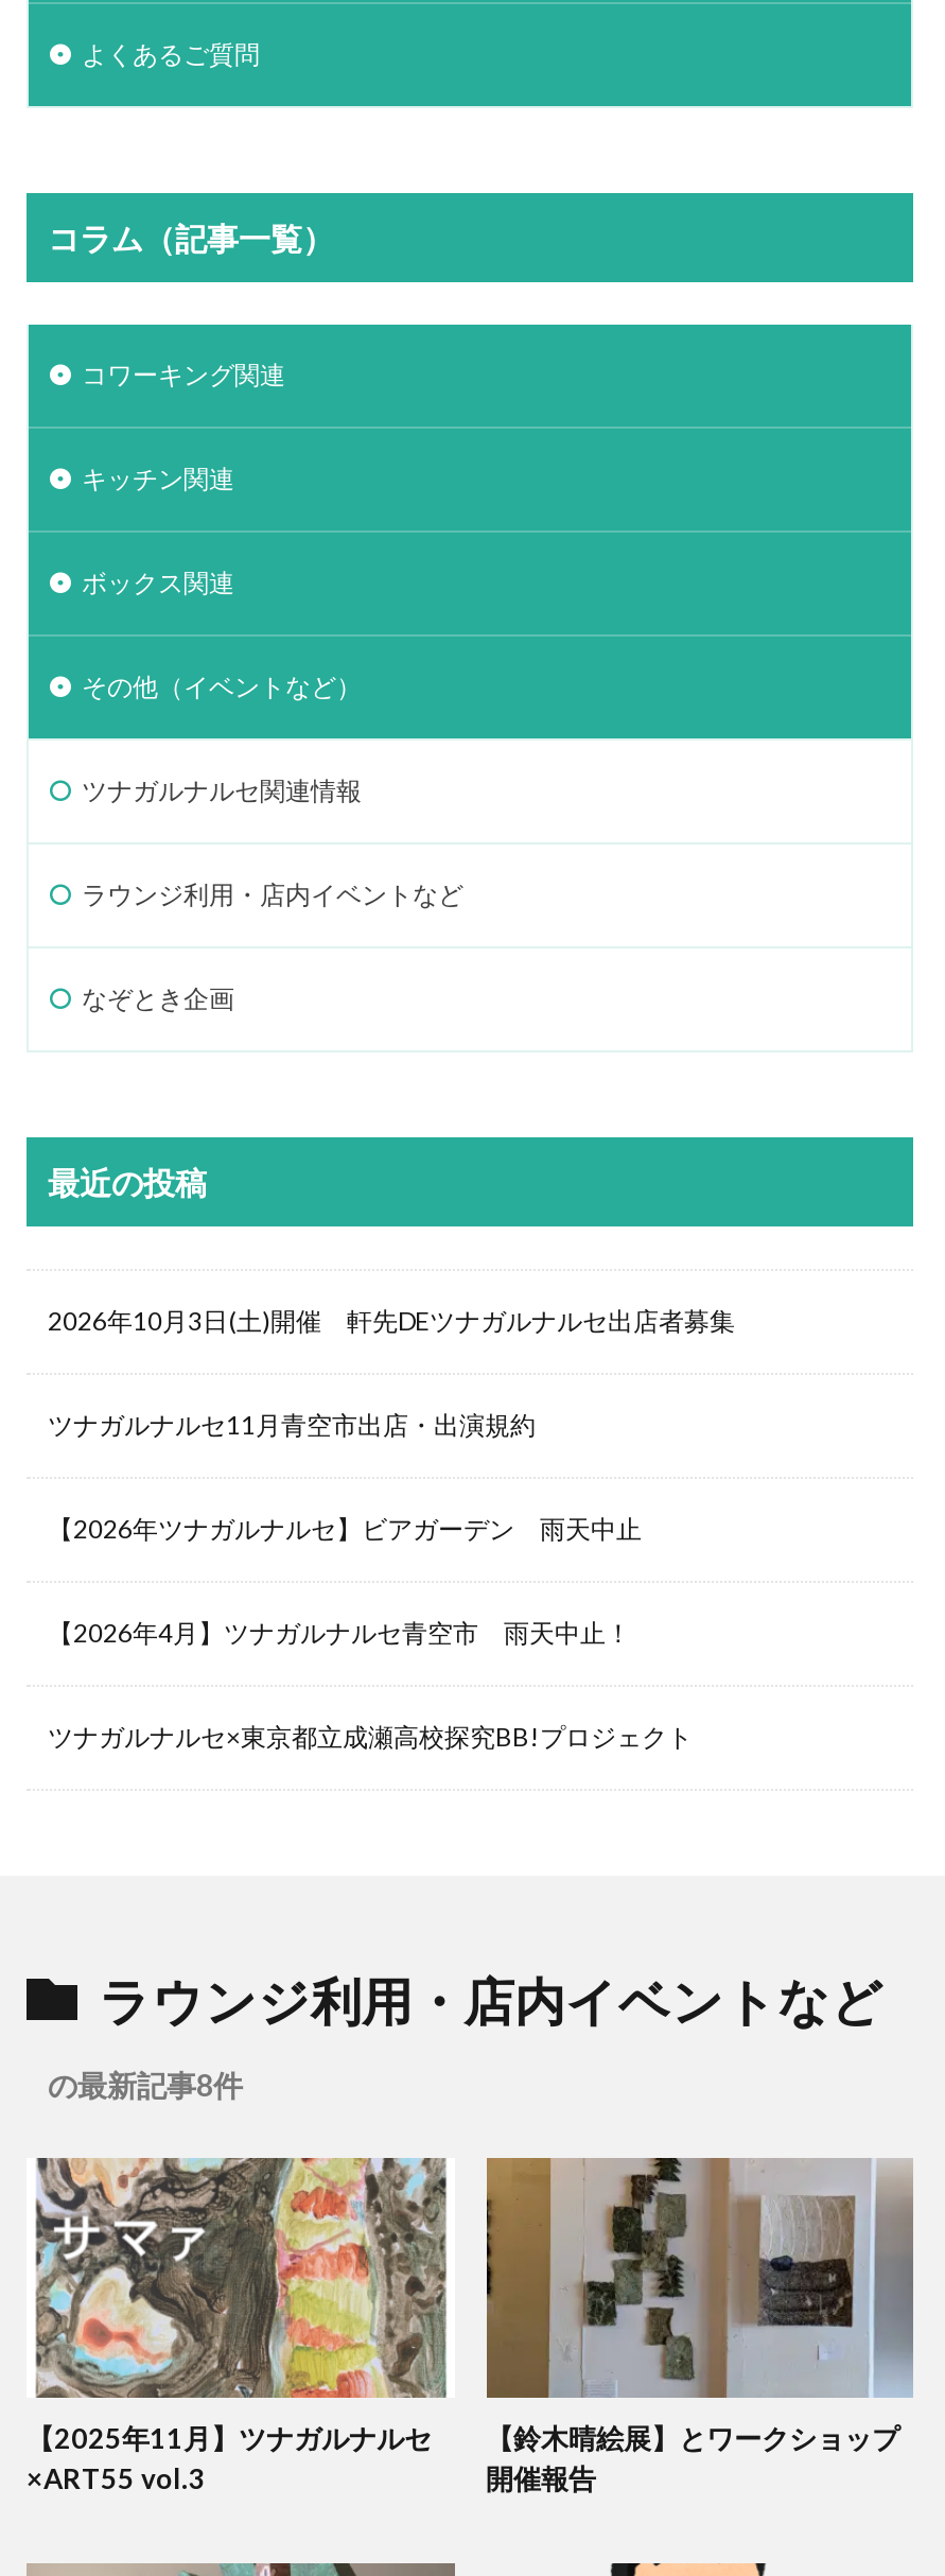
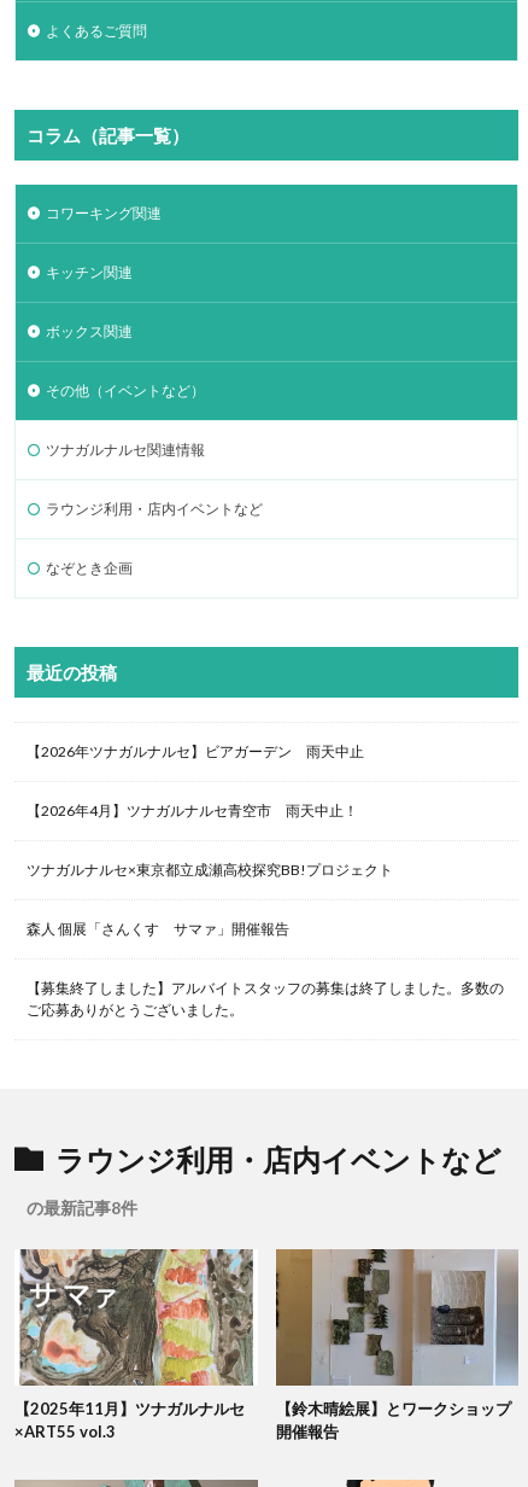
[48,1305,735,1440] 2026年10月3日(土)開催 軒先DEツナガルナルセ出店者募集 | ツナガルナルセ11月青空市出店・出演規約 -> none
moved [48,1512,693,1752] -> [27,742,393,878]: 【2026年ツナガルナルセ】ビアガーデン 雨天中止 | 【2026年4月】ツナガルナルセ青空市 雨天中止！ | ツナガルナルセ×東京都立成瀬高校探究BB!プロジェクト
none -> [27,919,504,1018] 森人 個展「さんくす サマァ」開催報告 | 【募集終了しました】アルバイトスタッフの募集は終了しました。多数の | ご応募ありがとうございました。

